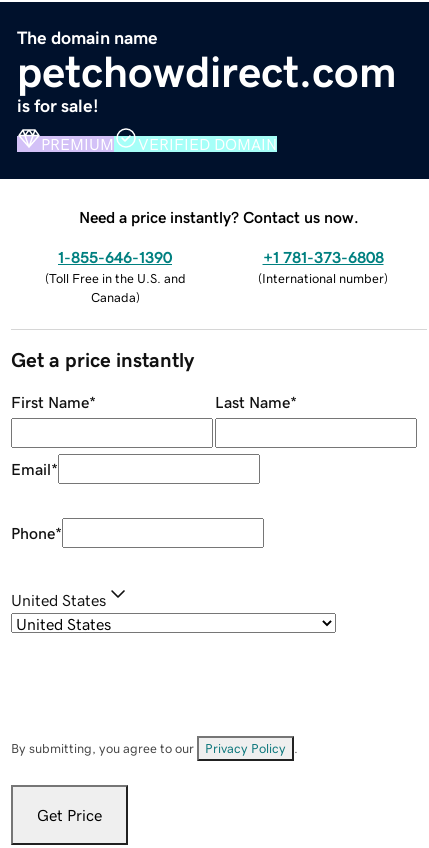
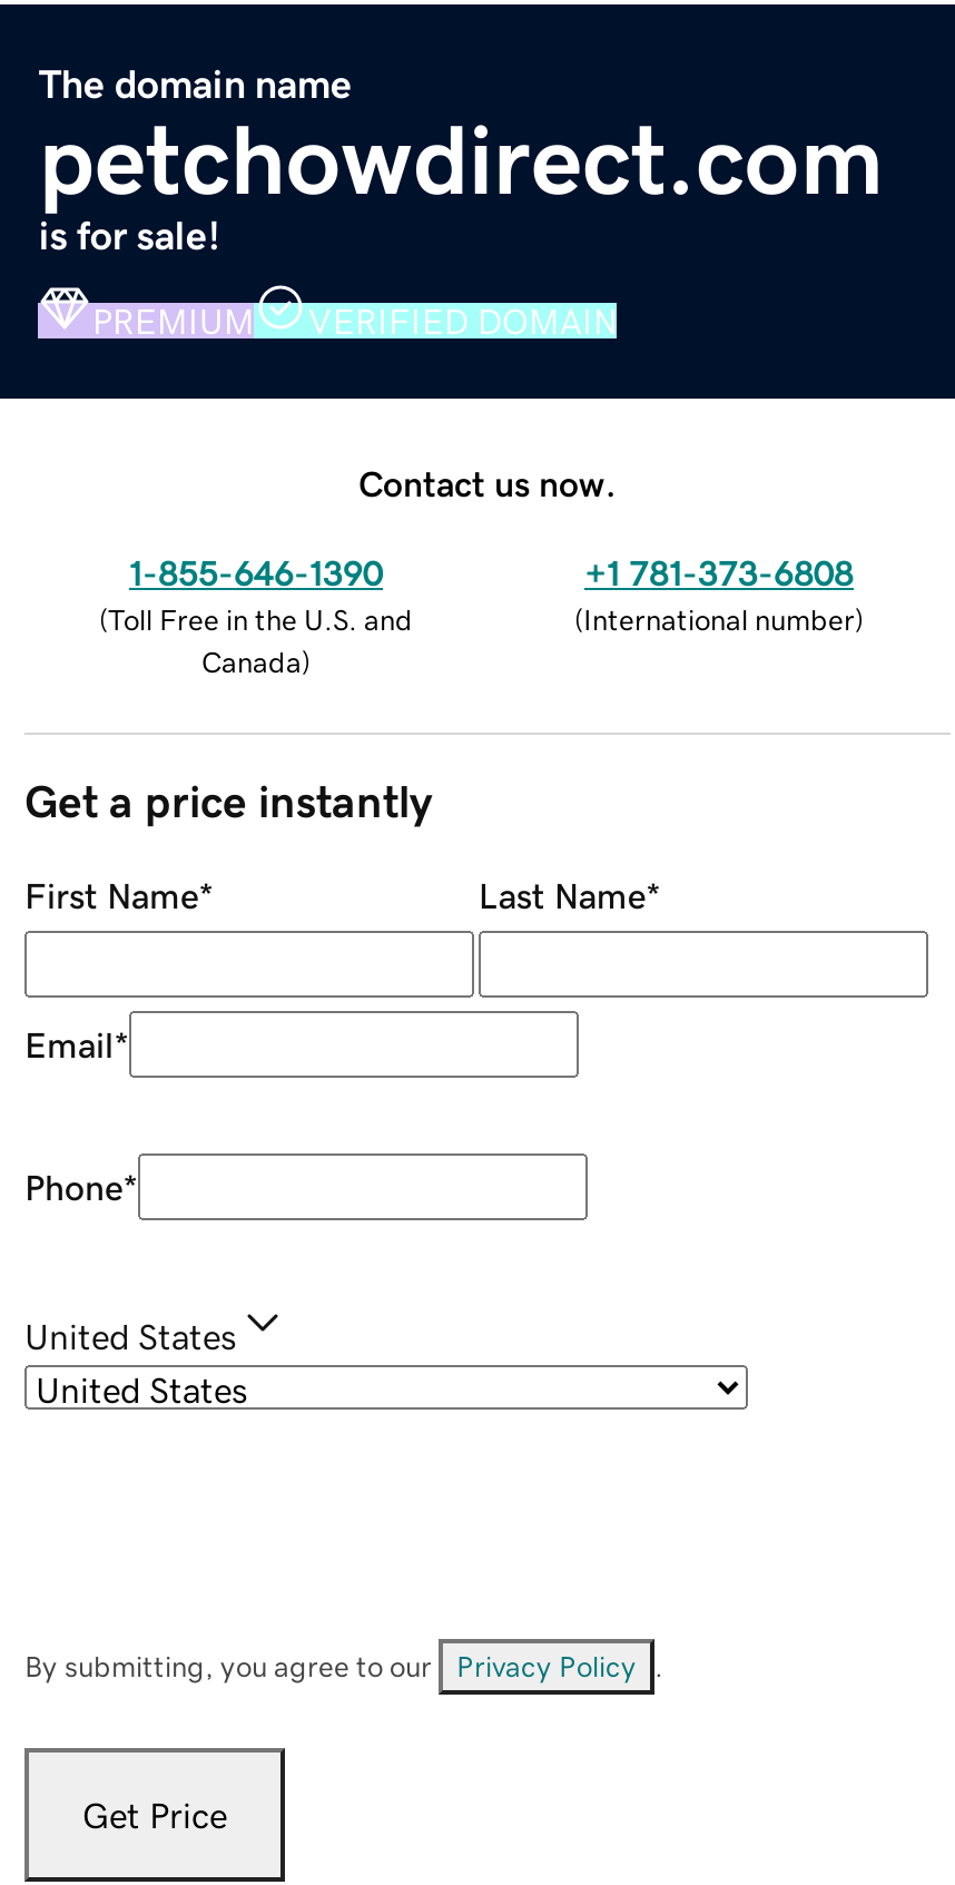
[79,209,359,225] Need a price instantly? Contact us now. -> [358,465,617,500] Contact us now.

